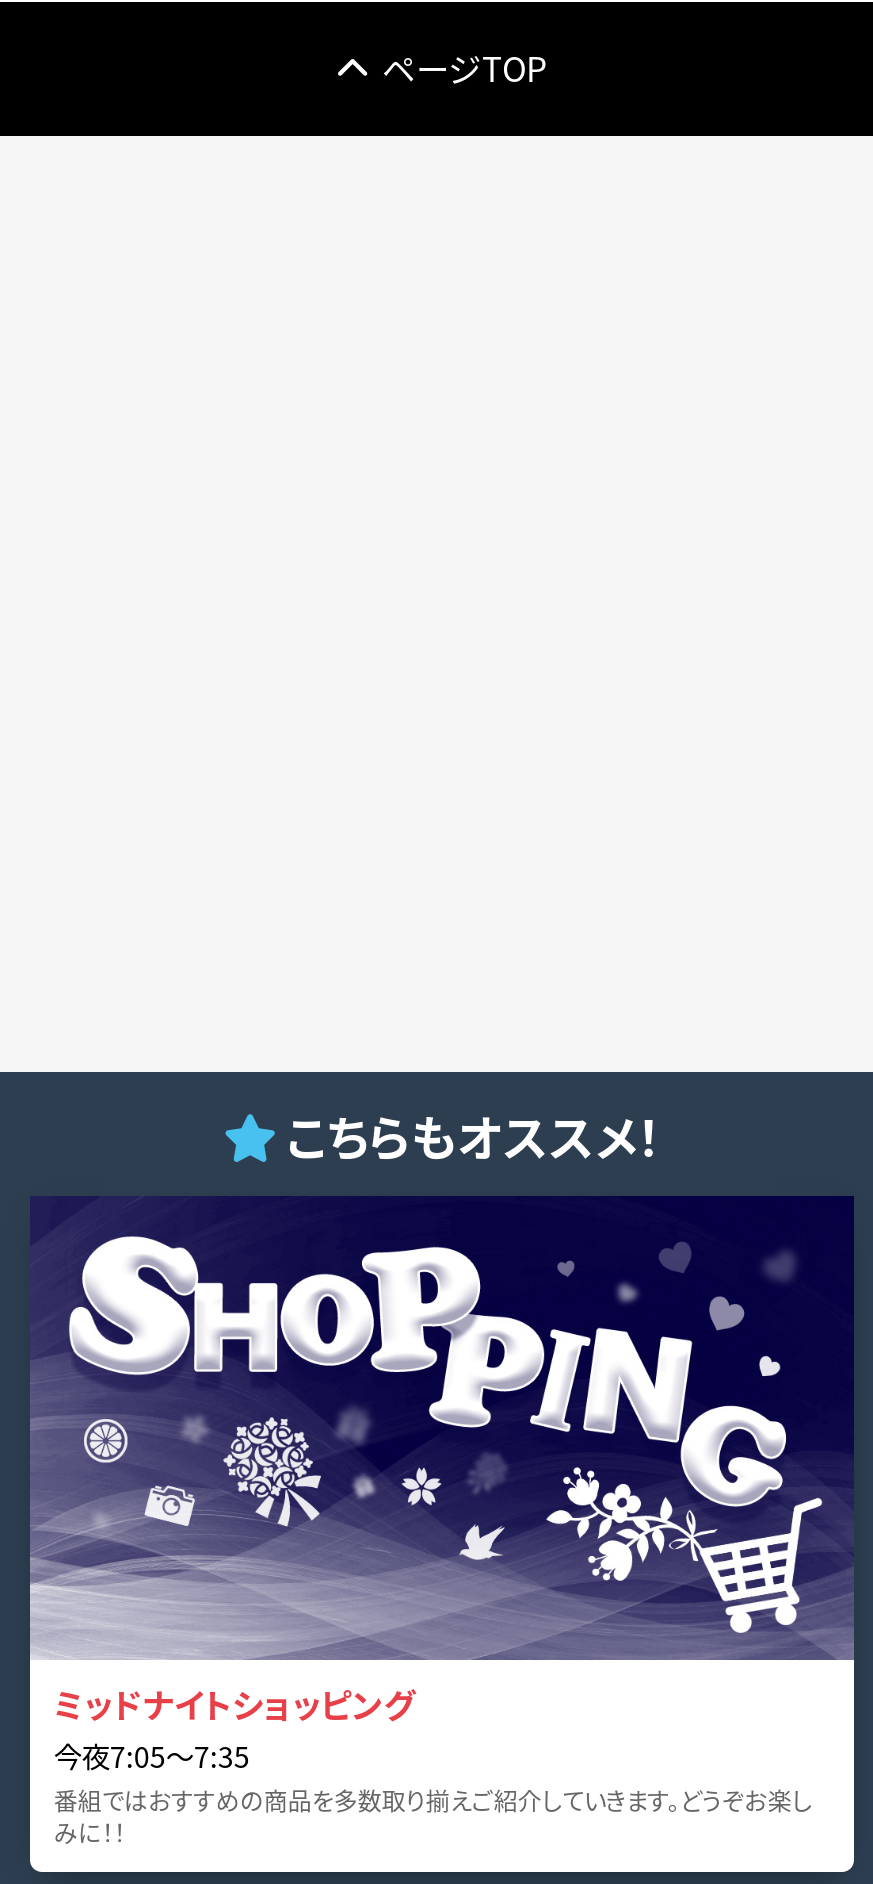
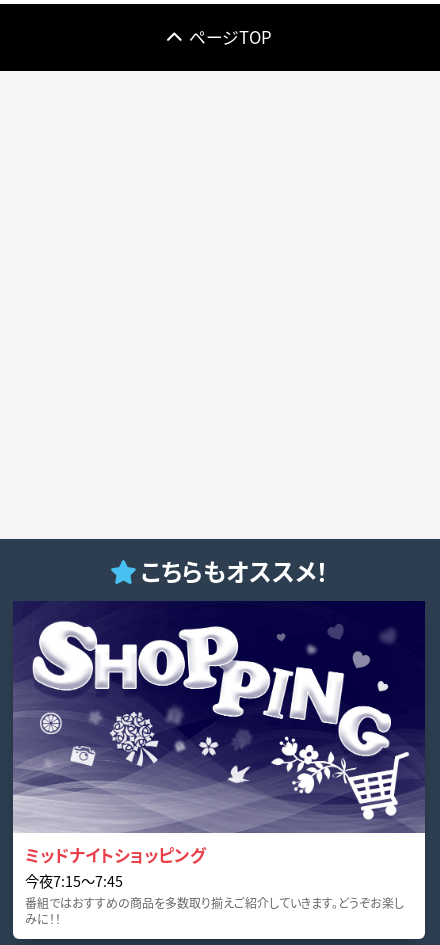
[54,1734,250,1776] 今夜7:05〜7:35 -> [25,870,123,891] 今夜7:15〜7:45

